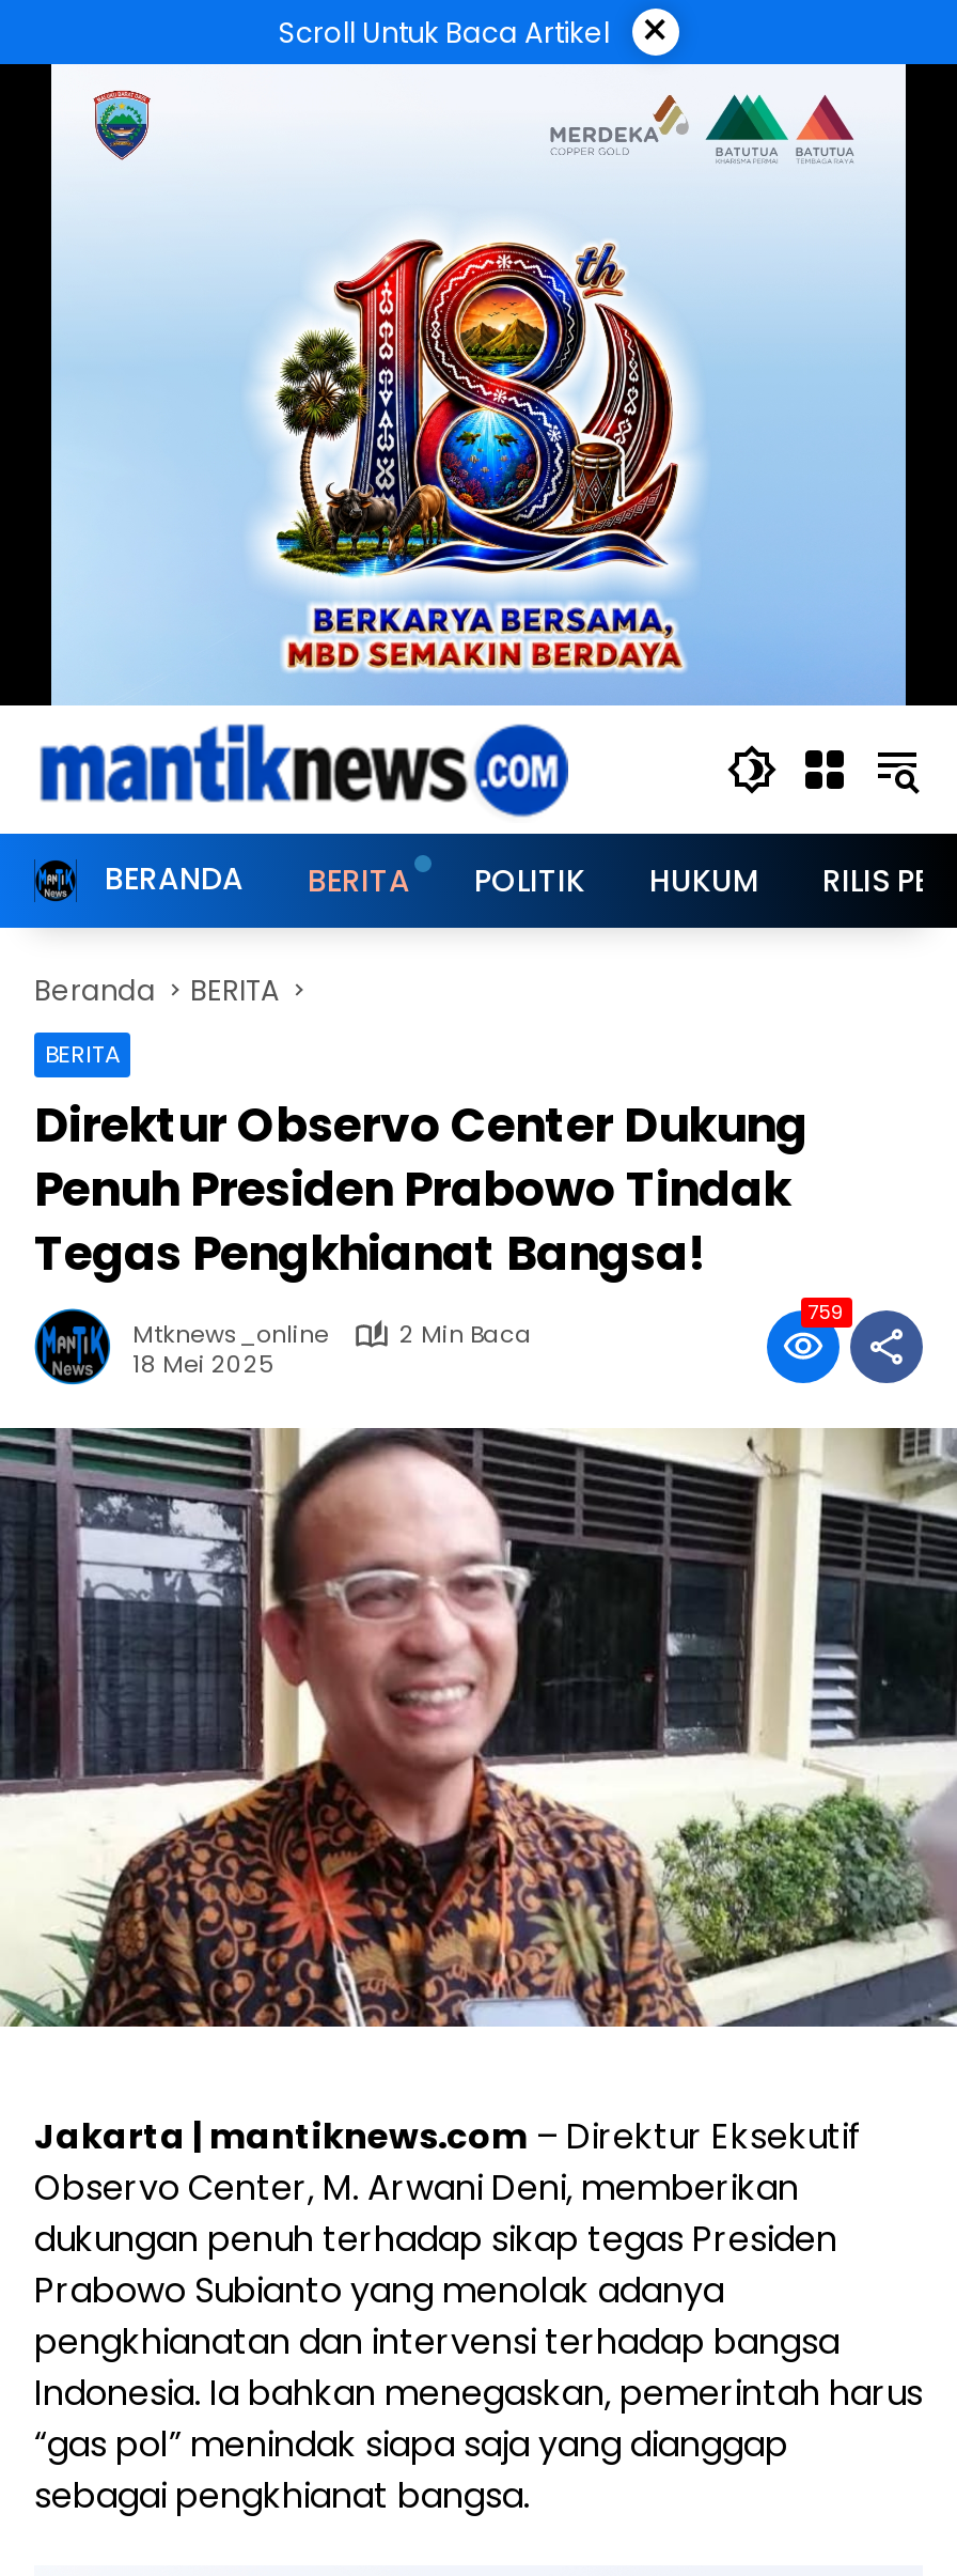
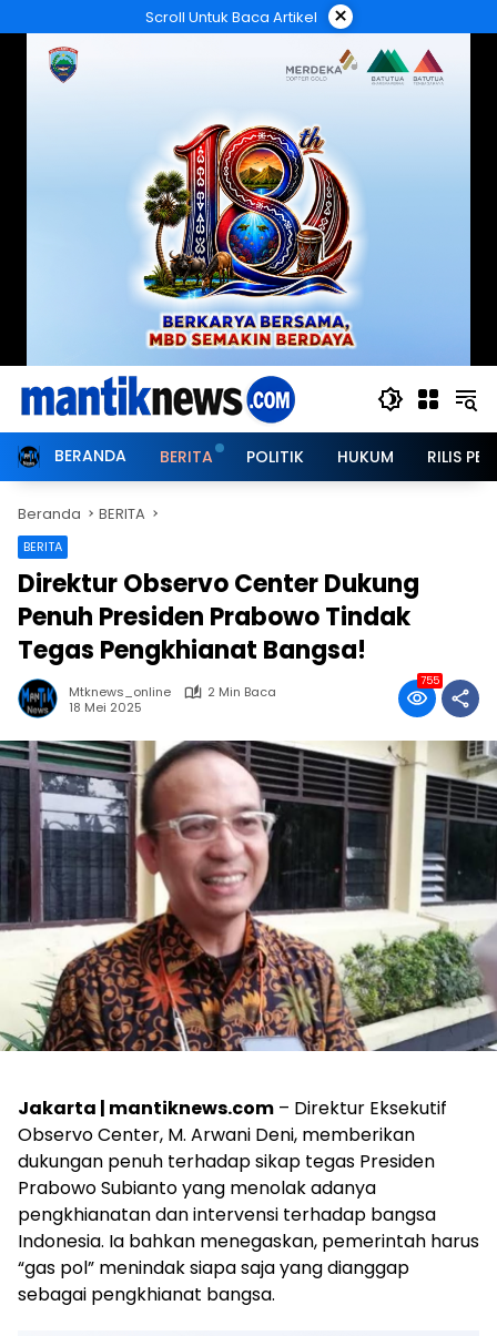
[807,1300,846,1325] 759 -> [420,674,439,687] 755

